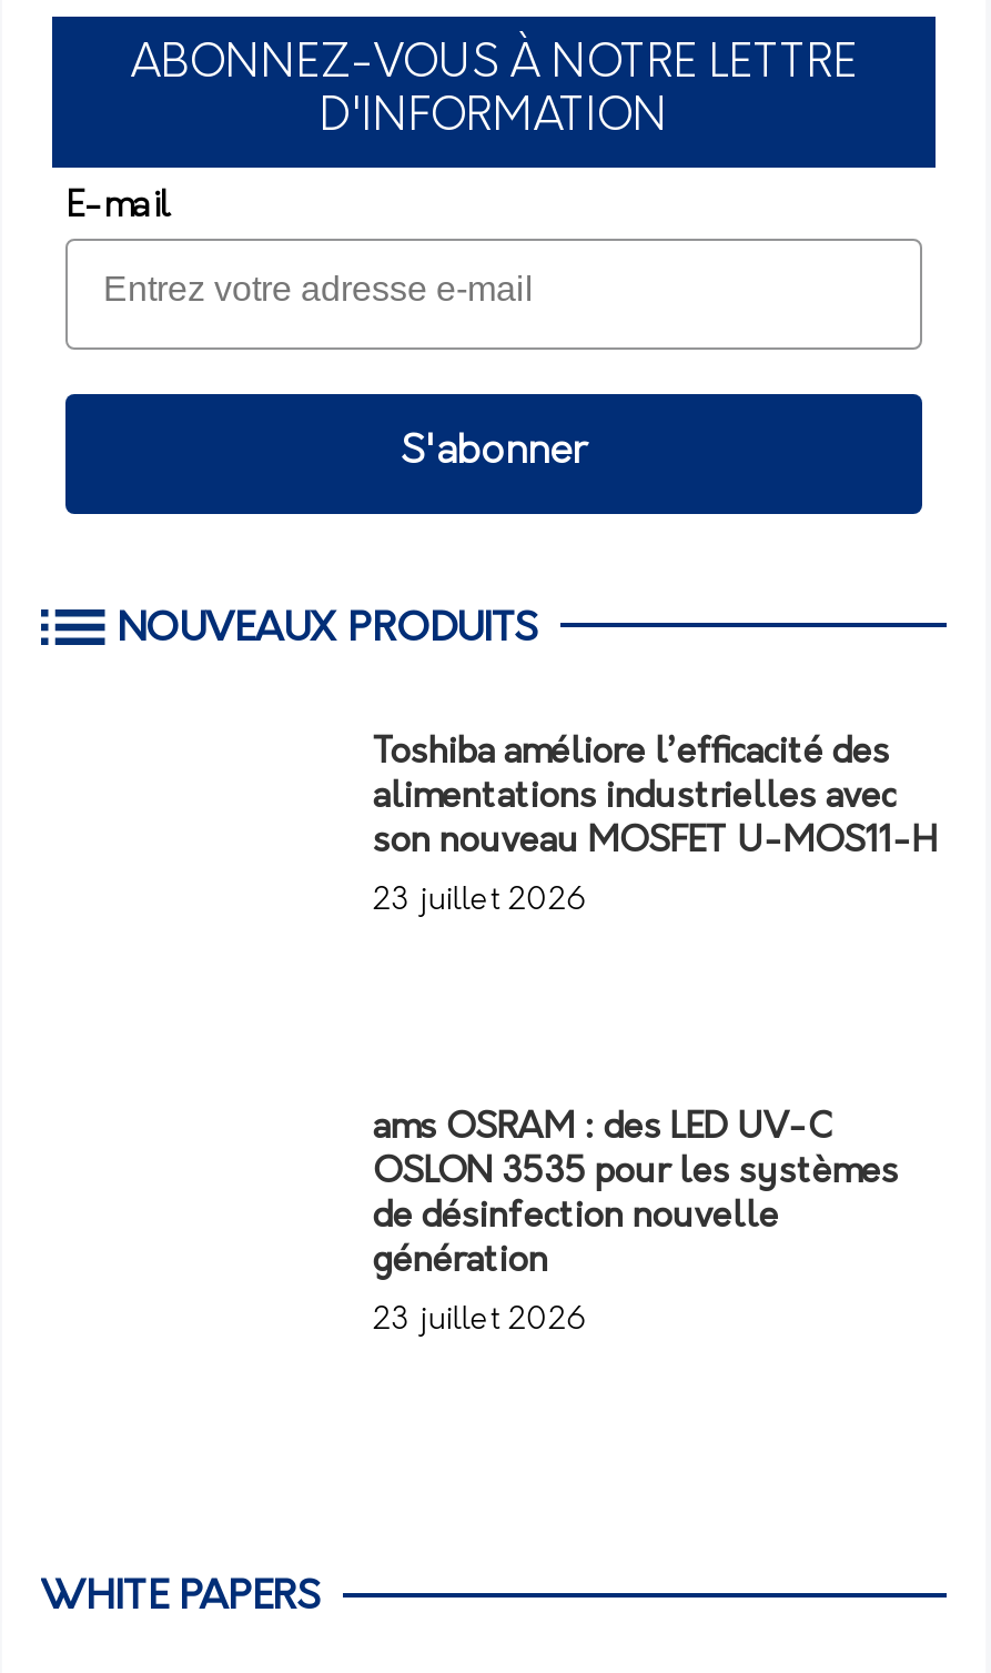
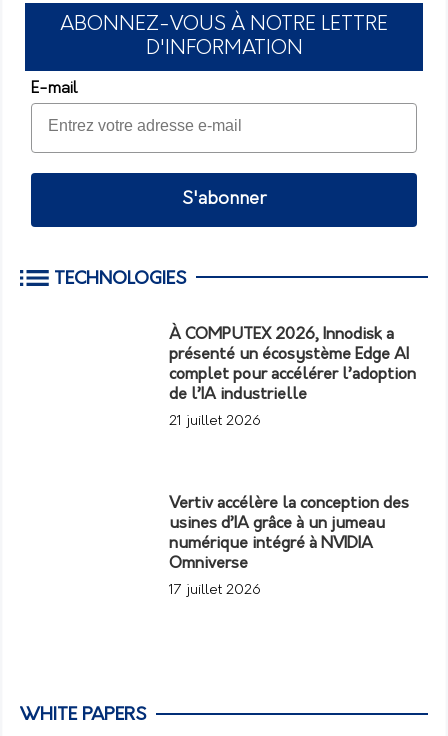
[117,609,538,651] NOUVEAUX PRODUITS -> [54,270,186,289] TECHNOLOGIES
[372,735,936,859] Toshiba améliore l’efficacité des | alimentations industrielles avec | son nouveau MOSFET U-MOS11-H -> [169,327,416,403] À COMPUTEX 2026, Innodisk a | présenté un écosystème Edge AI | complet pour accélérer l’adoption | de l’IA industrielle
[372,884,586,917] 23 juillet 2026 -> [169,414,261,429] 21 juillet 2026
[372,1111,898,1280] ams OSRAM : des LED UV-C | OSLON 3535 pour les systèmes | de désinfection nouvelle | génération -> [169,496,409,572] Vertiv accélère la conception des | usines d’IA grâce à un jumeau | numérique intégré à NVIDIA | Omniverse
[372,1304,586,1338] 23 juillet 2026 -> [169,583,261,598] 17 juillet 2026

